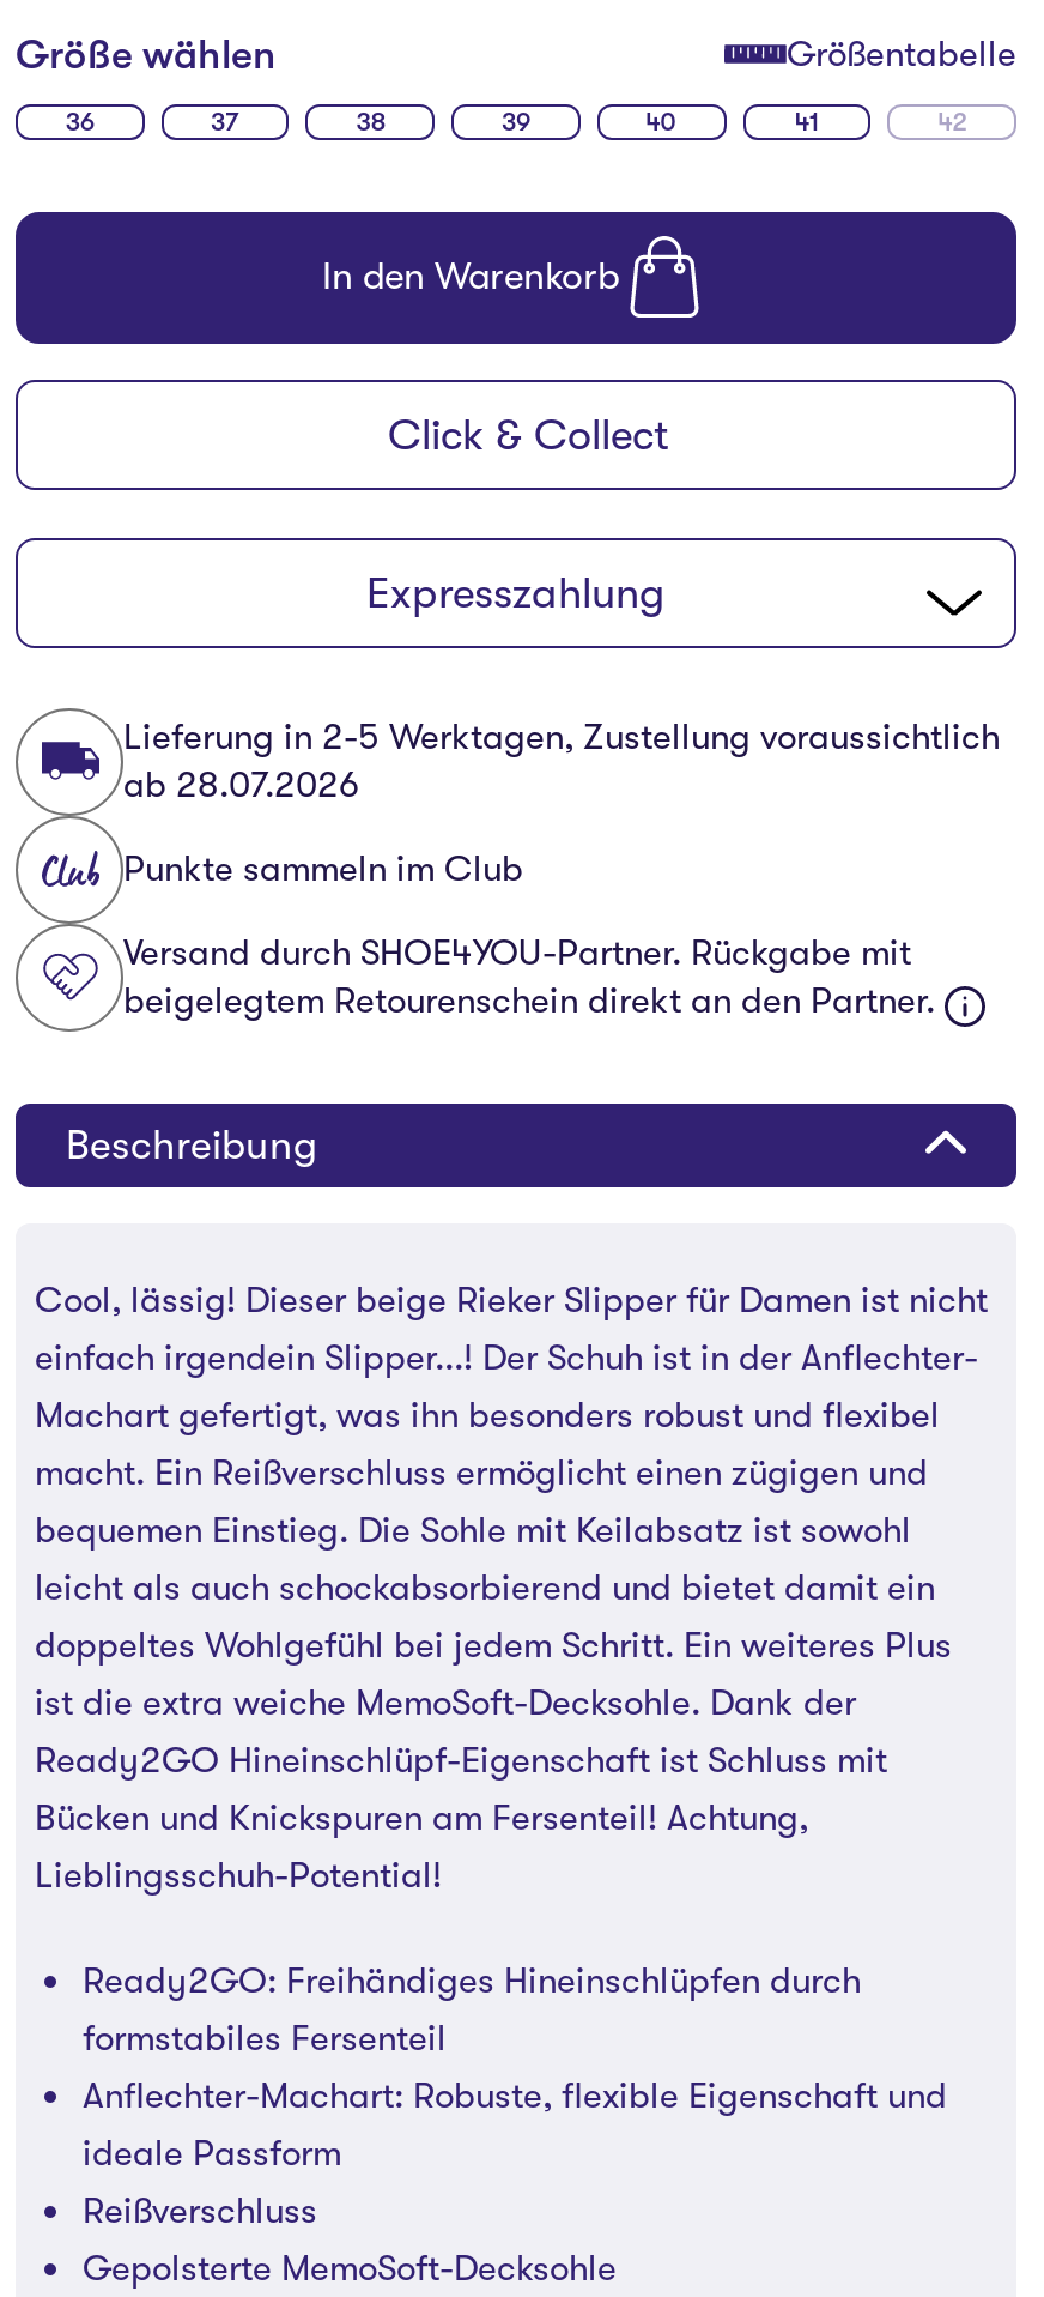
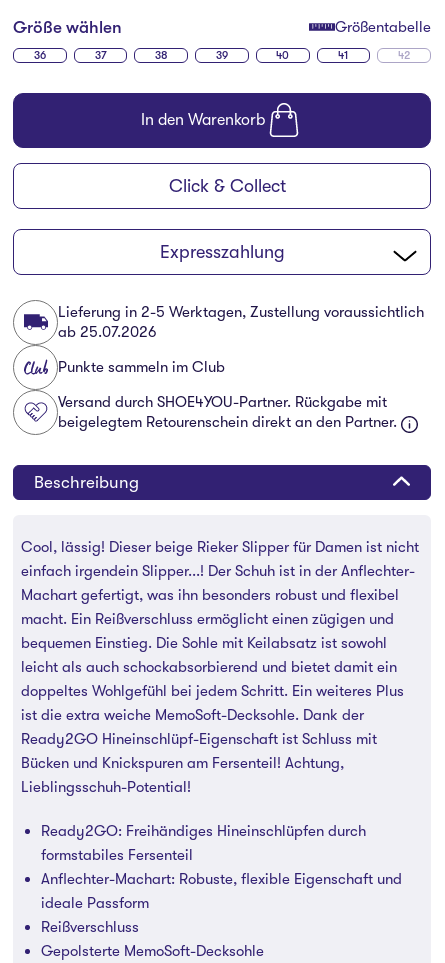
[123,764,360,808] ab 28.07.2026 -> [58,323,157,341] ab 25.07.2026

